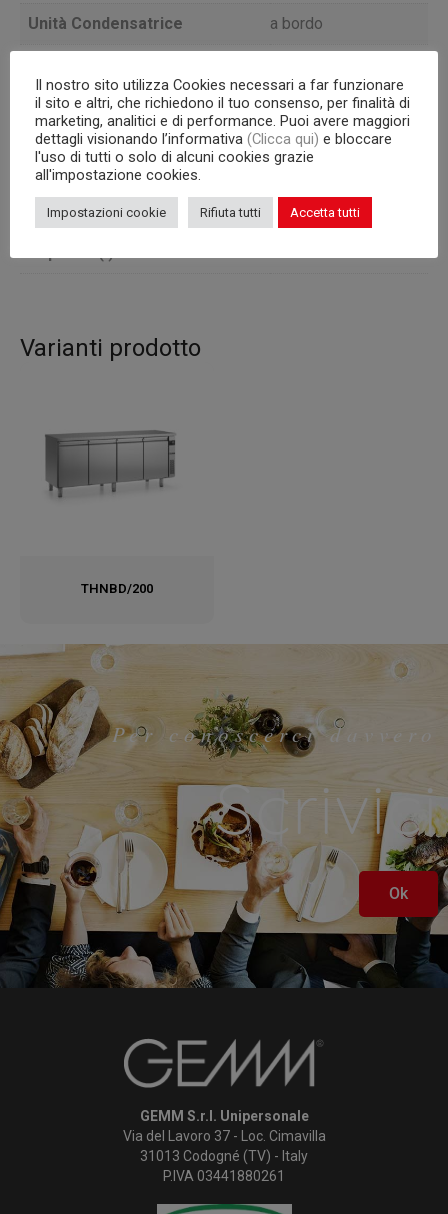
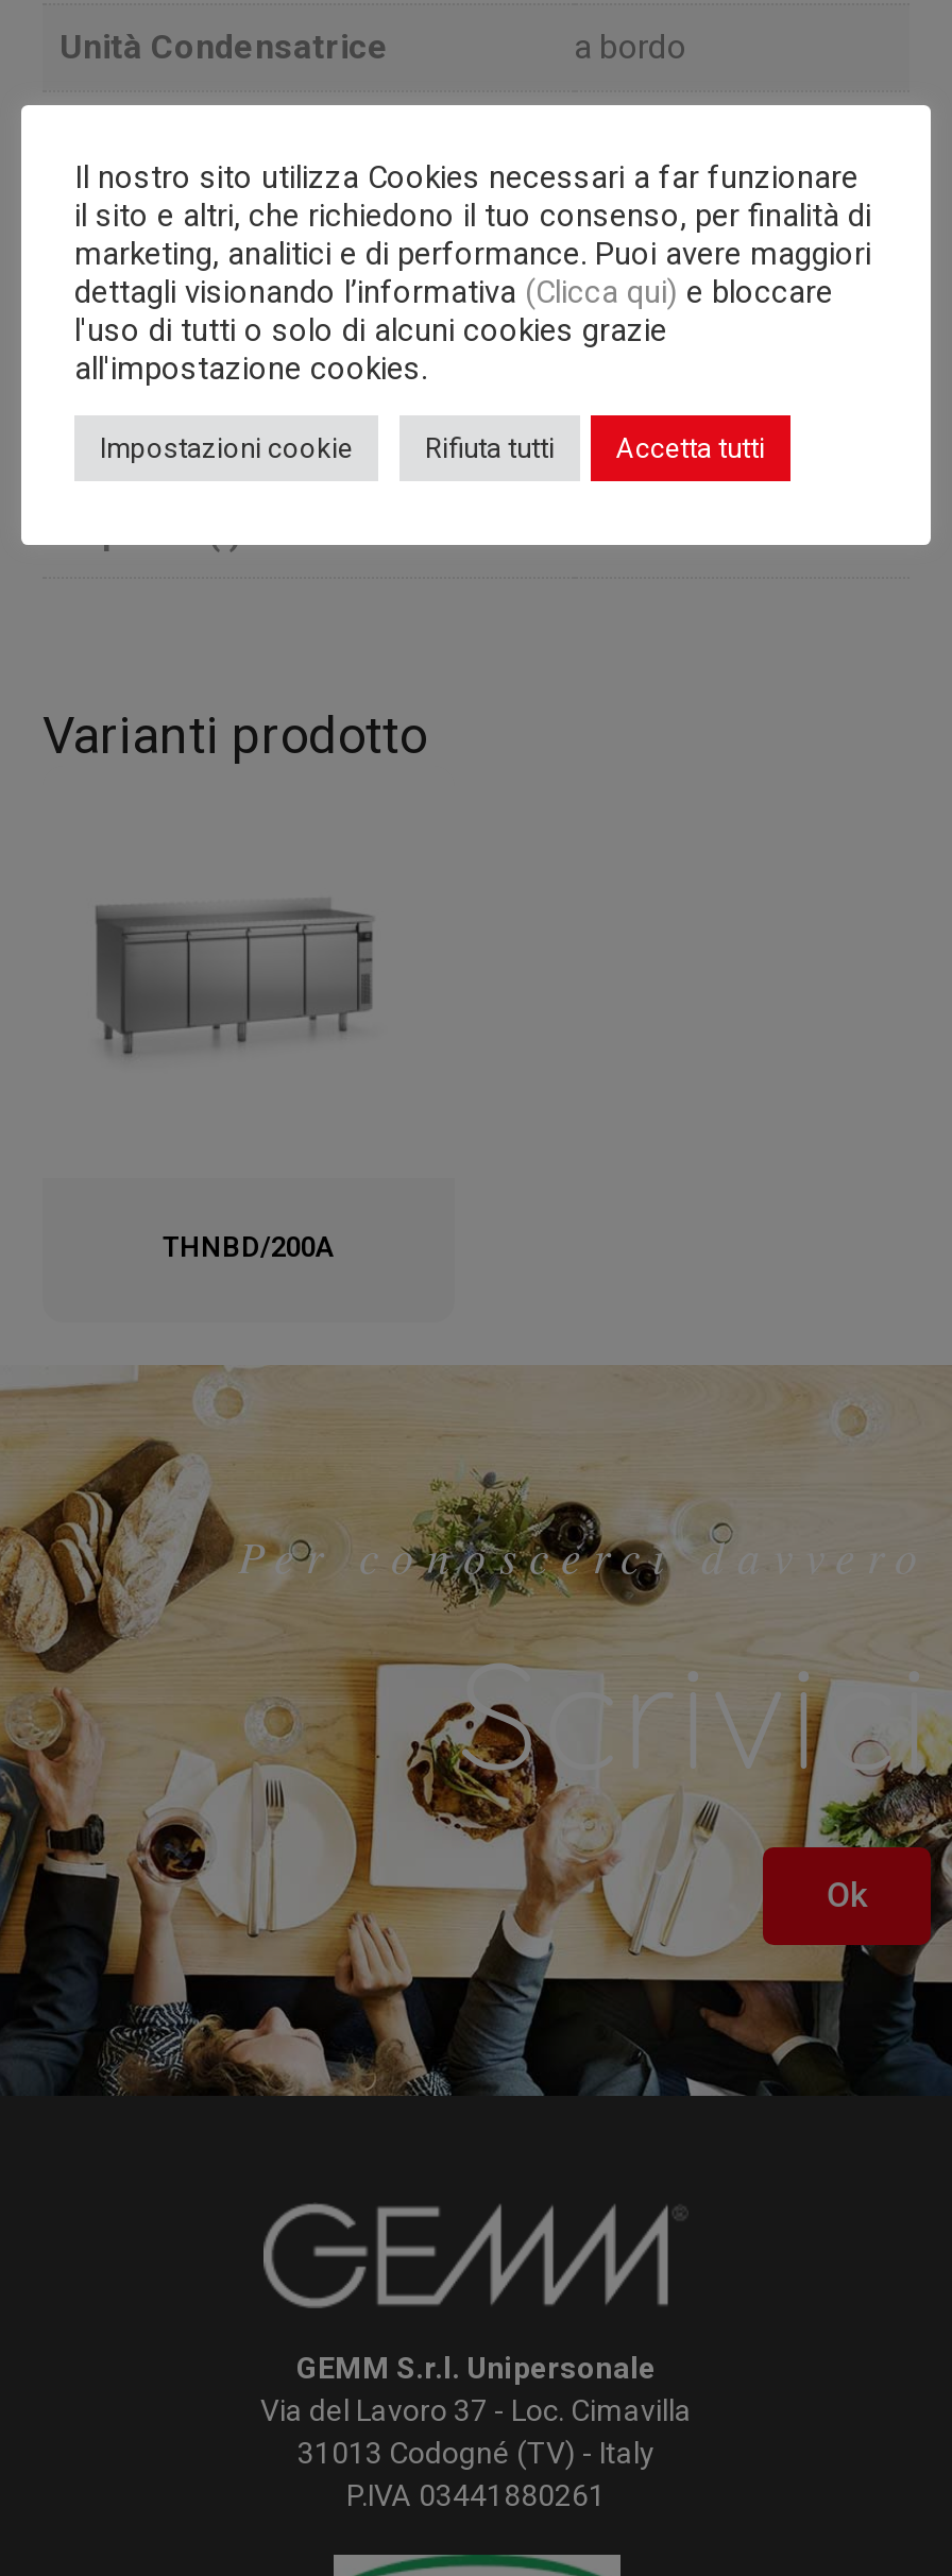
[81,580,153,595] THNBD/200 -> [163,1230,335,1262] THNBD/200A

